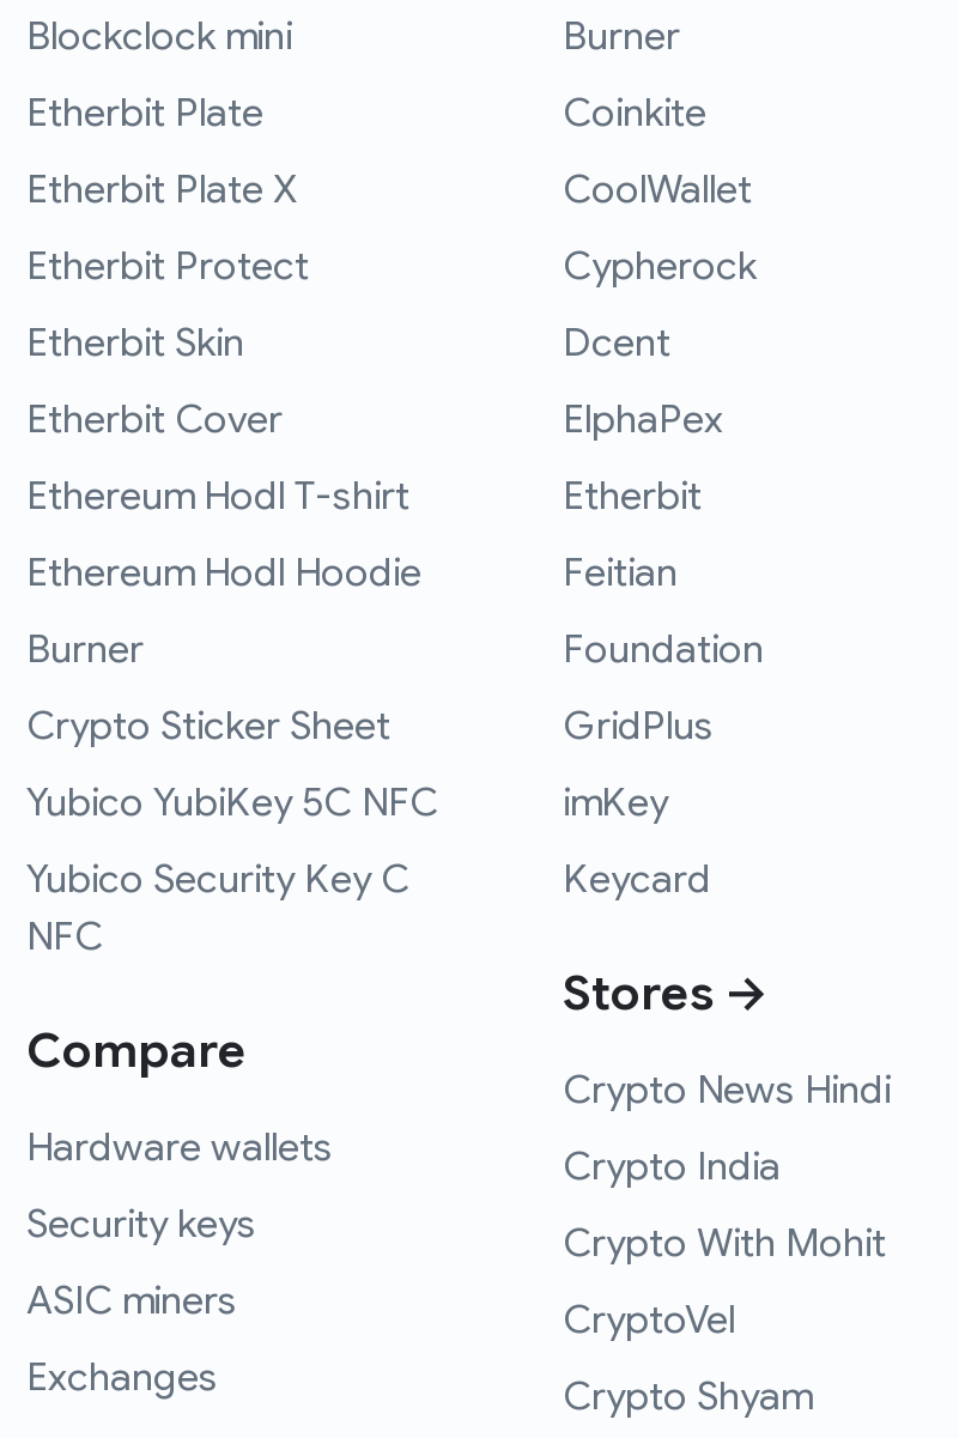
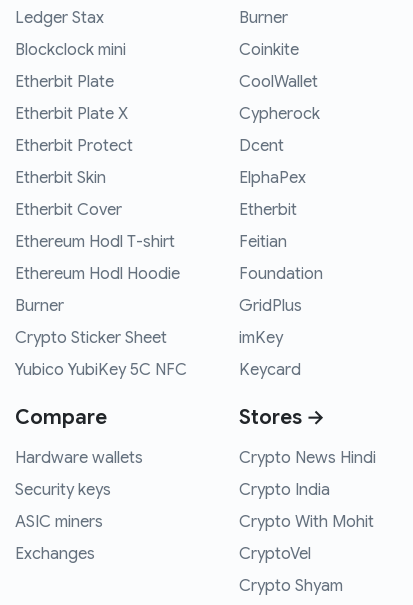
moved [26,14,438,828] -> [15,40,187,380]: Blockclock mini | Etherbit Plate | Etherbit Plate X | ... | Crypto Sticker Sheet | Yubico YubiKey 5C NFC
none -> [15,8,104,28] Ledger Stax
[26,857,409,962] Yubico Security Key C | NFC -> none
moved [26,1022,333,1403] -> [15,405,143,564]: Compare | Hardware wallets | Security keys | ASIC miners | Exchanges

